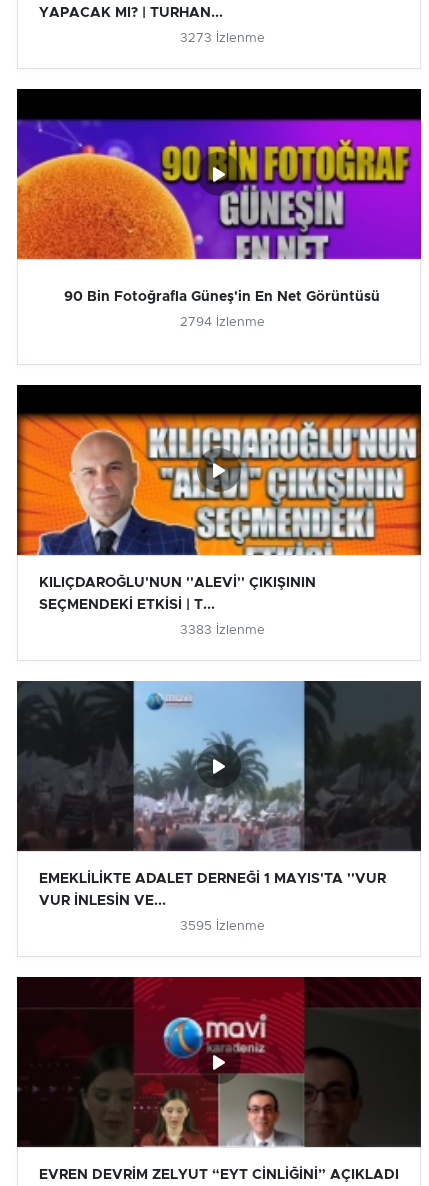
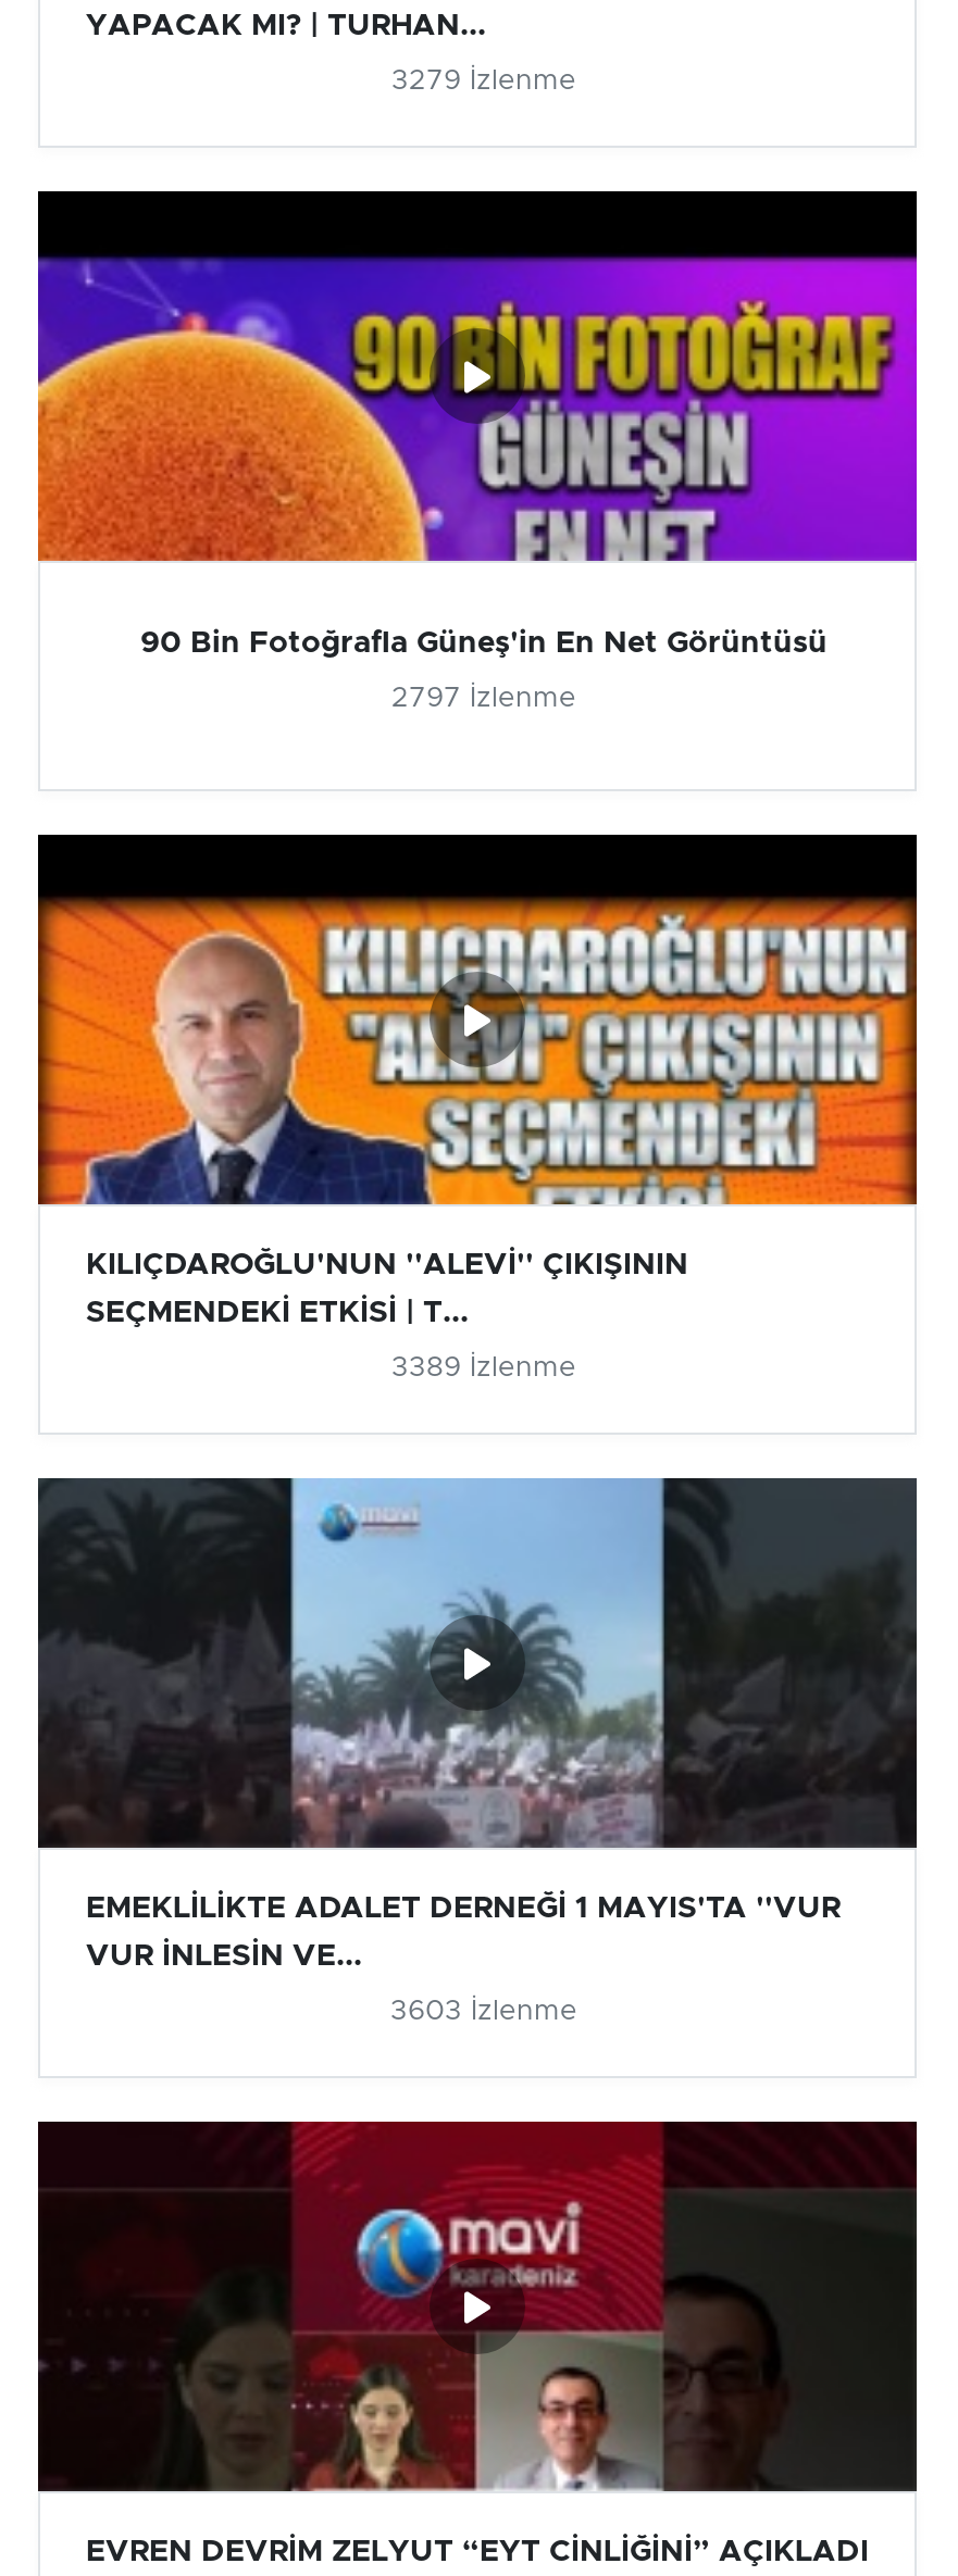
[179,32,264,45] 3273 İzlenme -> [391,67,576,96] 3279 İzlenme
[179,316,264,329] 2794 İzlenme -> [391,685,576,713] 2797 İzlenme
[179,624,264,637] 3383 İzlenme -> [391,1354,576,1383] 3389 İzlenme
[179,920,264,933] 3595 İzlenme -> [390,1998,577,2026] 3603 İzlenme

